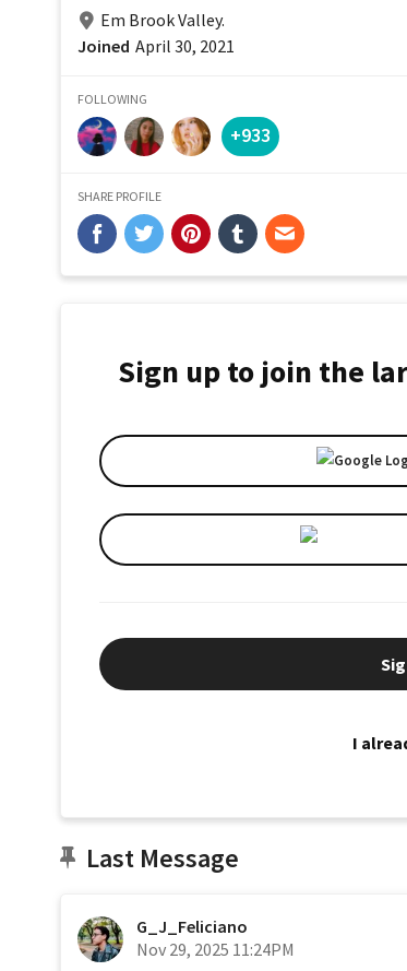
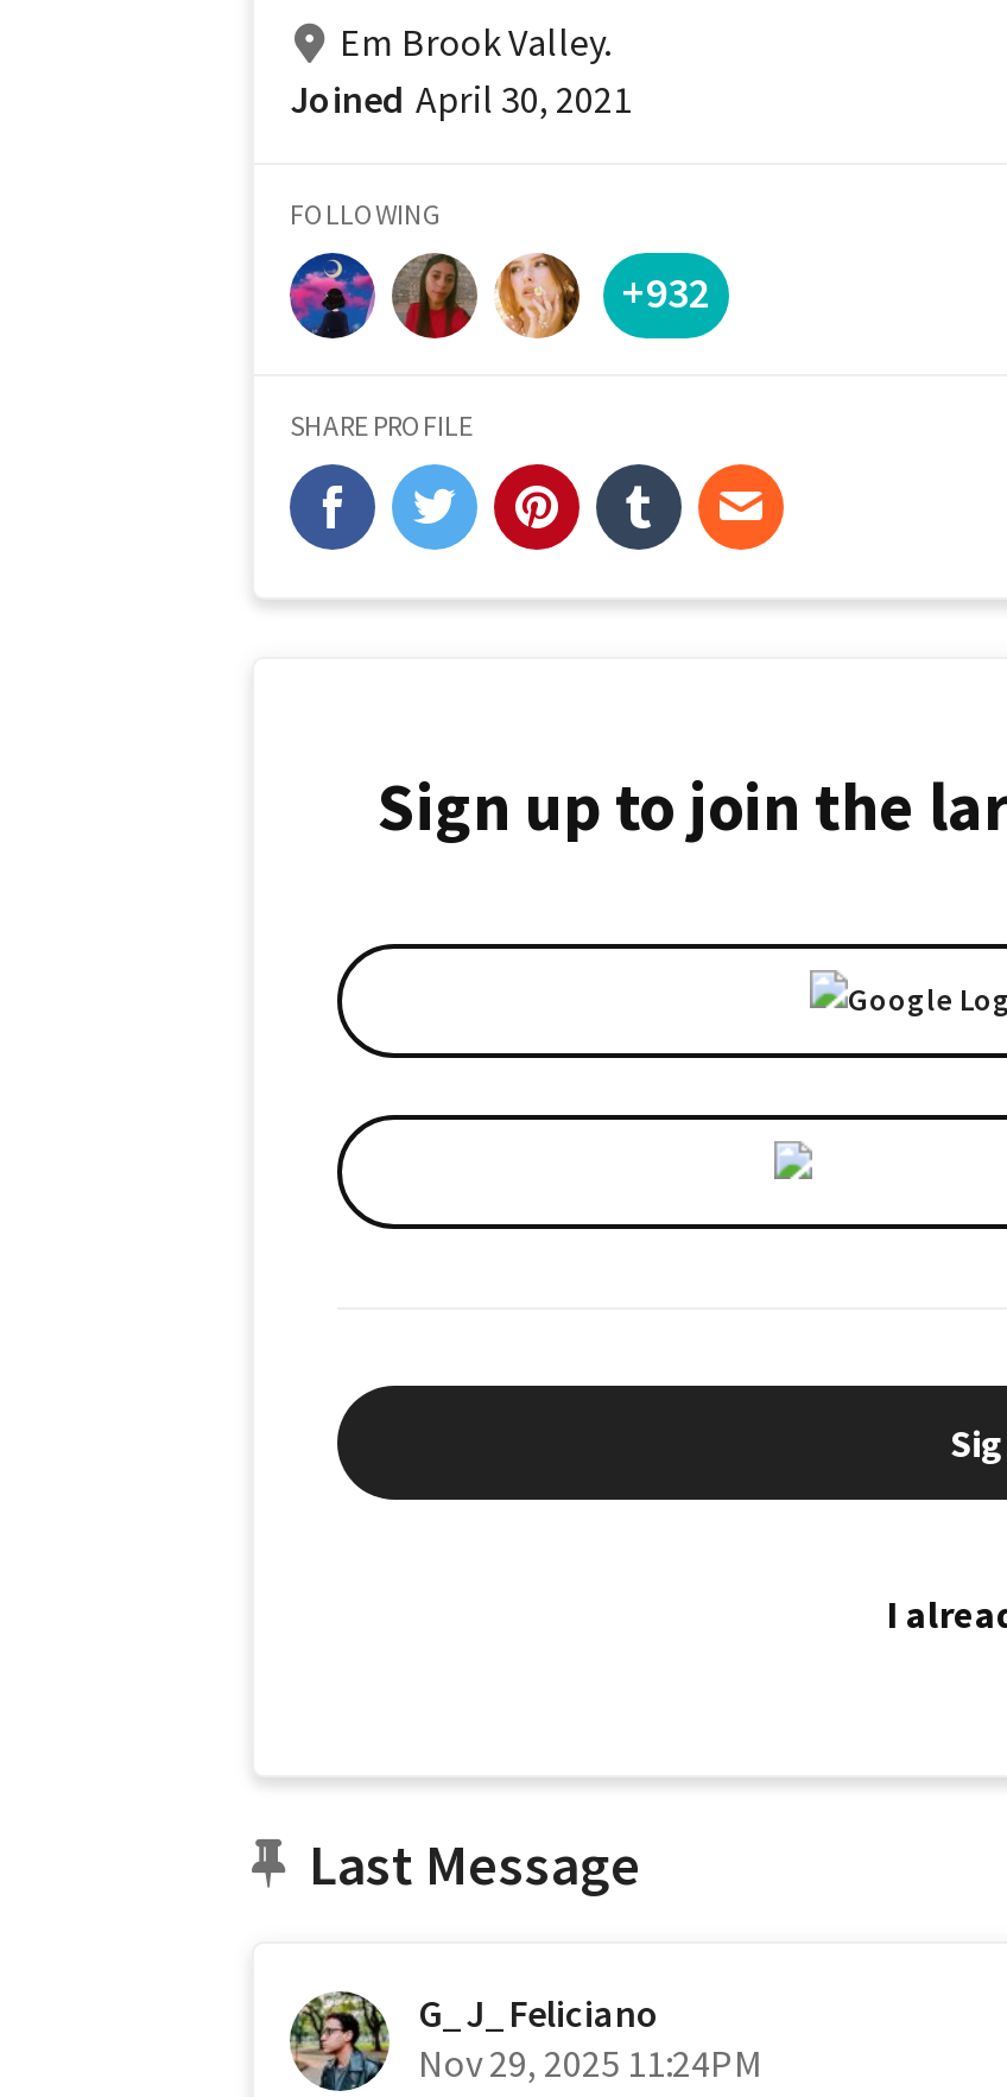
[230,122,271,147] +933 -> [622,265,710,319] +932

